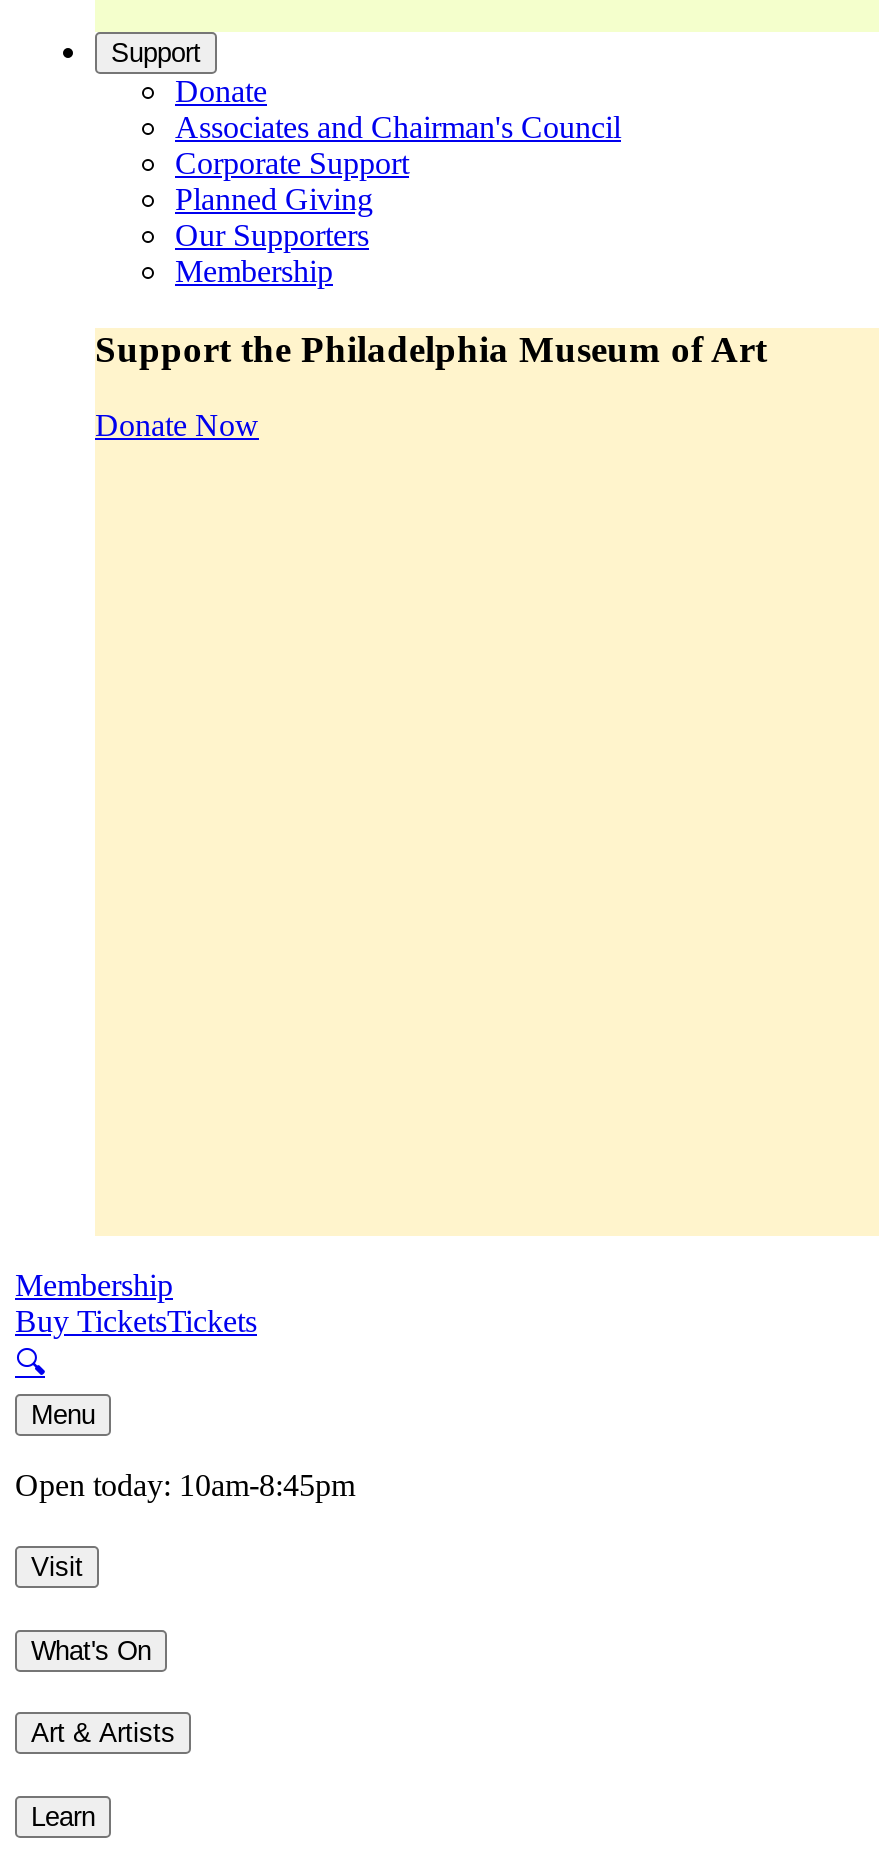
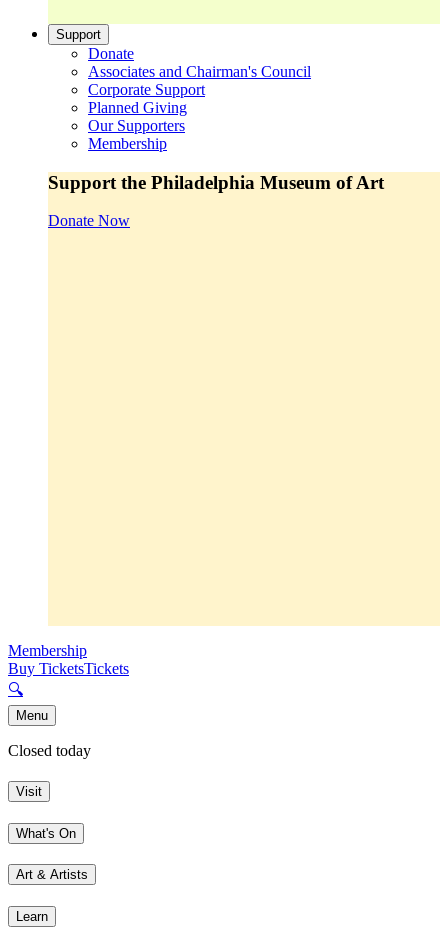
[15,1469,355,1503] Open today: 10am-8:45pm -> [8,742,91,759] Closed today

